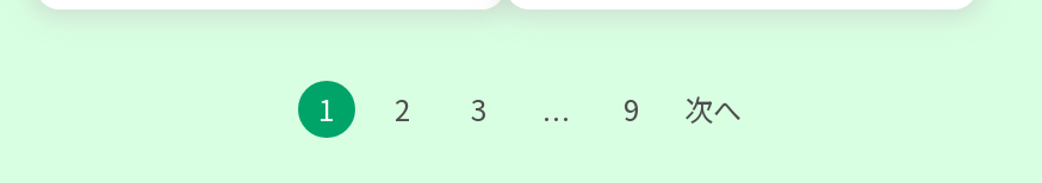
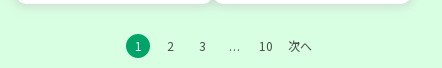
[624,89,640,129] 9 -> [259,37,273,54] 10

